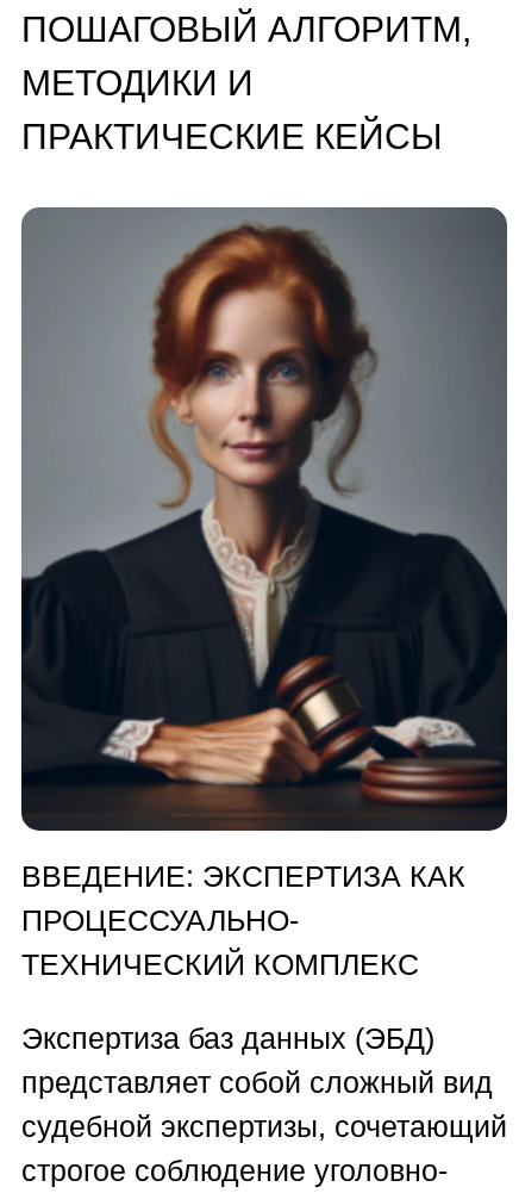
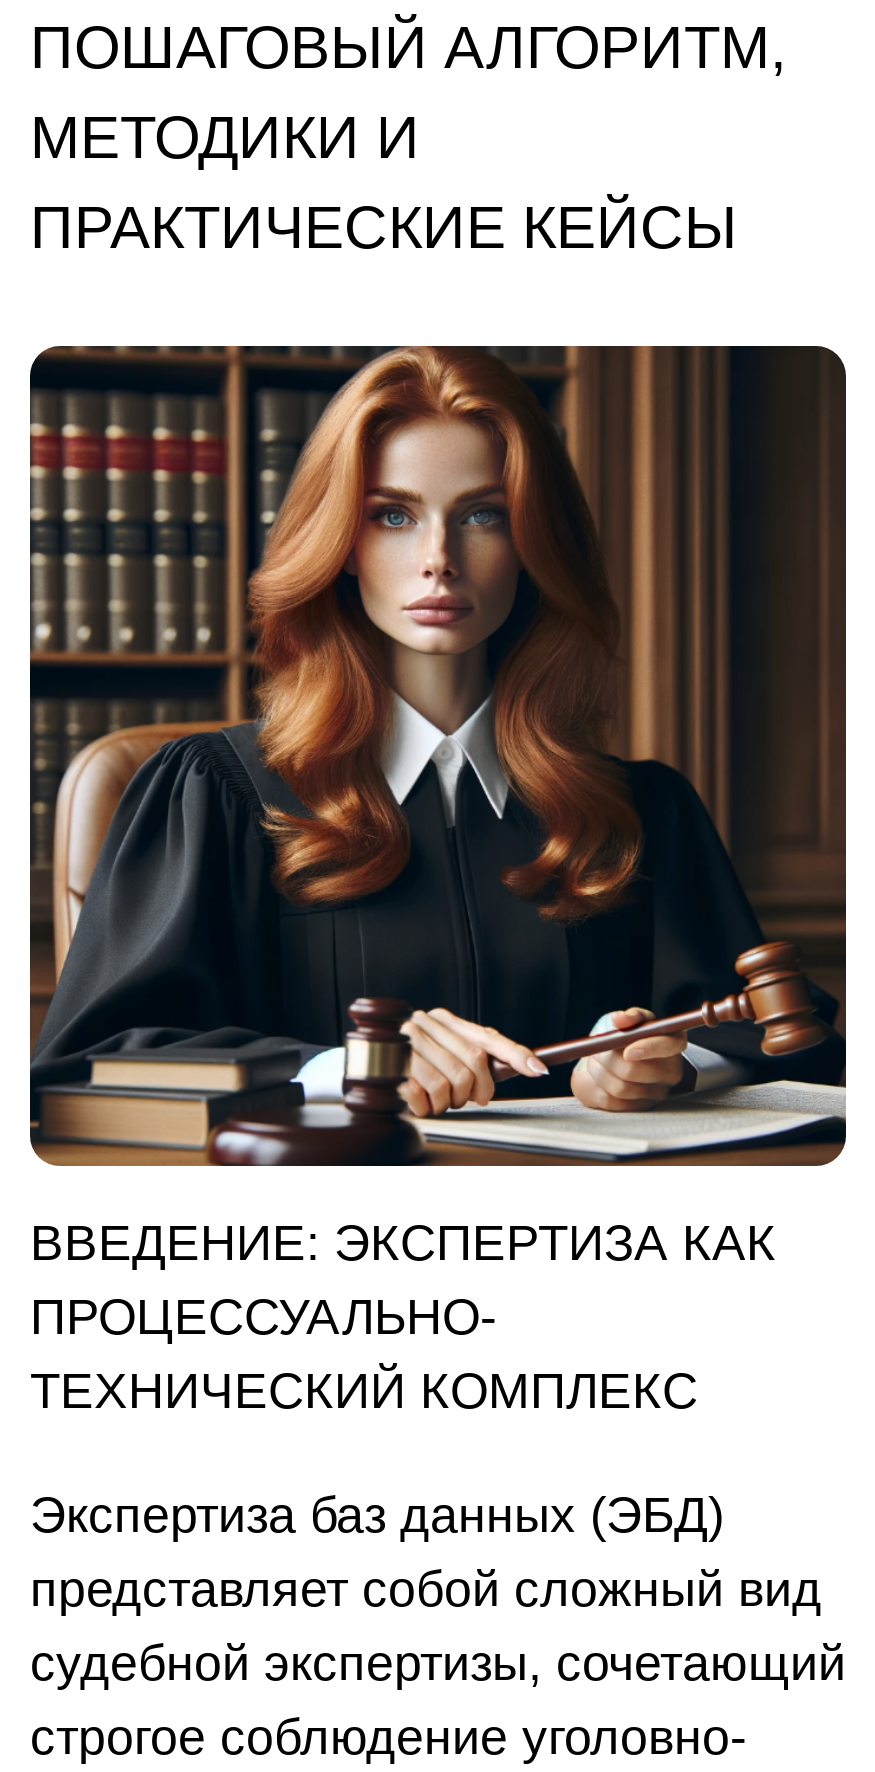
[21,207,508,832] [image] -> [30,344,848,1168] [image]

